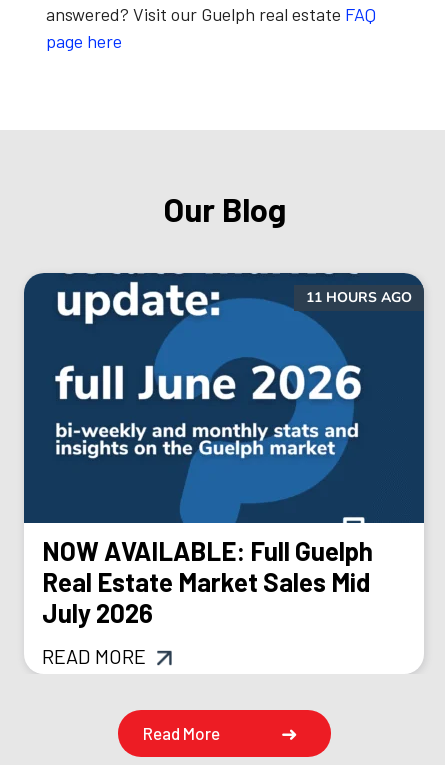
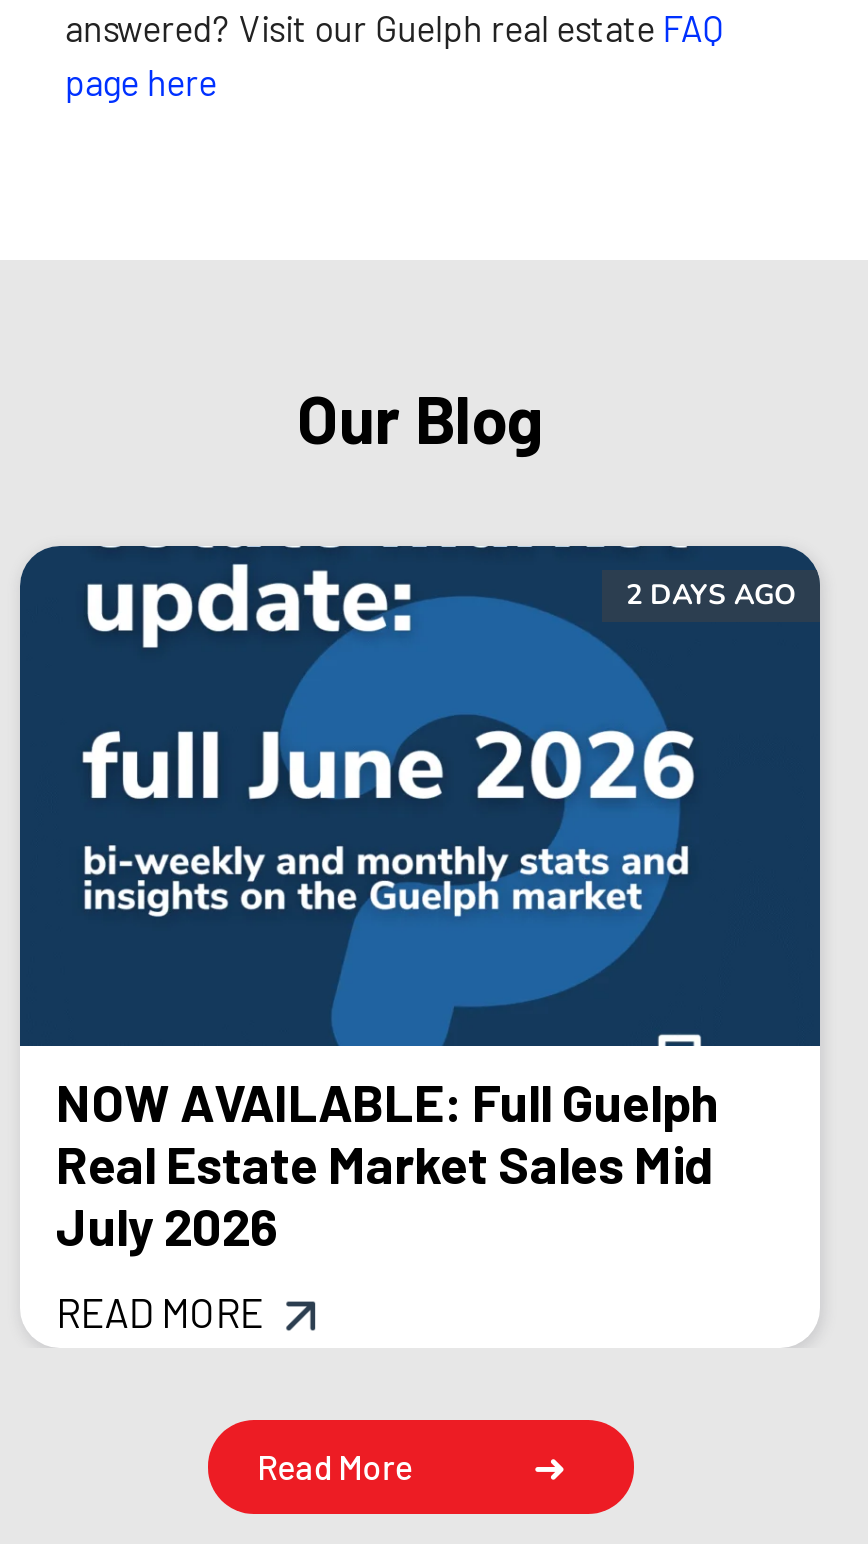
[306,288,412,307] 11 HOURS AGO -> [626,576,796,614] 2 DAYS AGO

